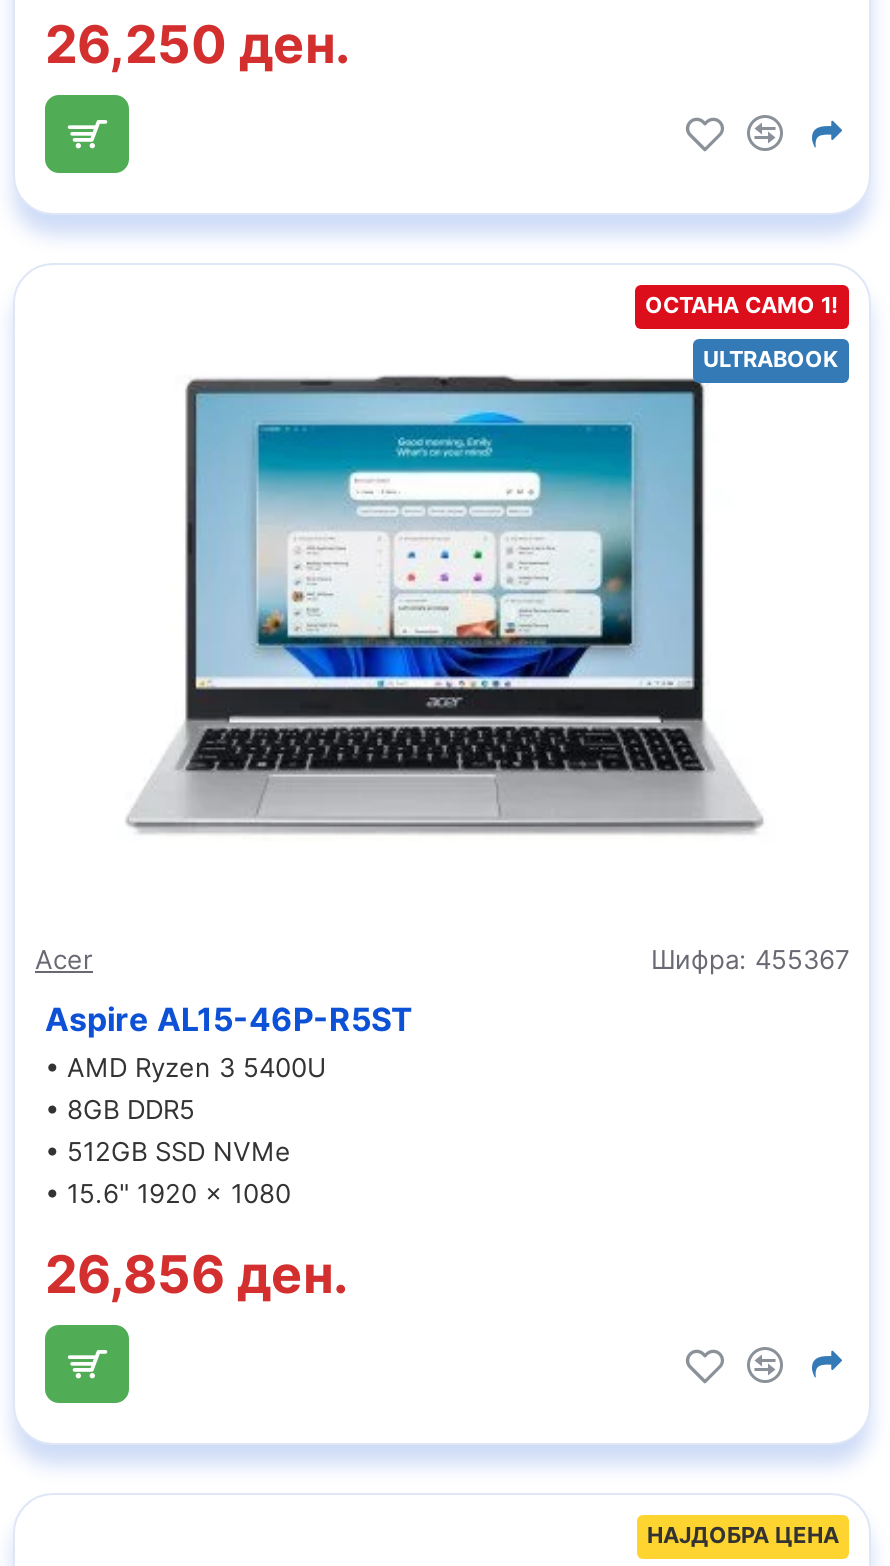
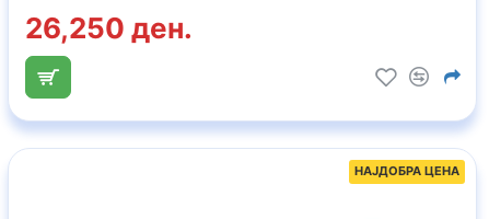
[645,290,839,372] ОСТАНА САМО 1! | ULTRABOOK -> none
[125,375,763,835] [image] -> none
[35,943,849,1305] Acer | Шифра: 455367 | Aspire AL15-46P-R5ST | • AMD Ryzen 3 5400U | • 8GB DDR5 | • 512GB SSD NVMe | • 15.6" 1920 x 1080 | 26,856 ден. -> none

